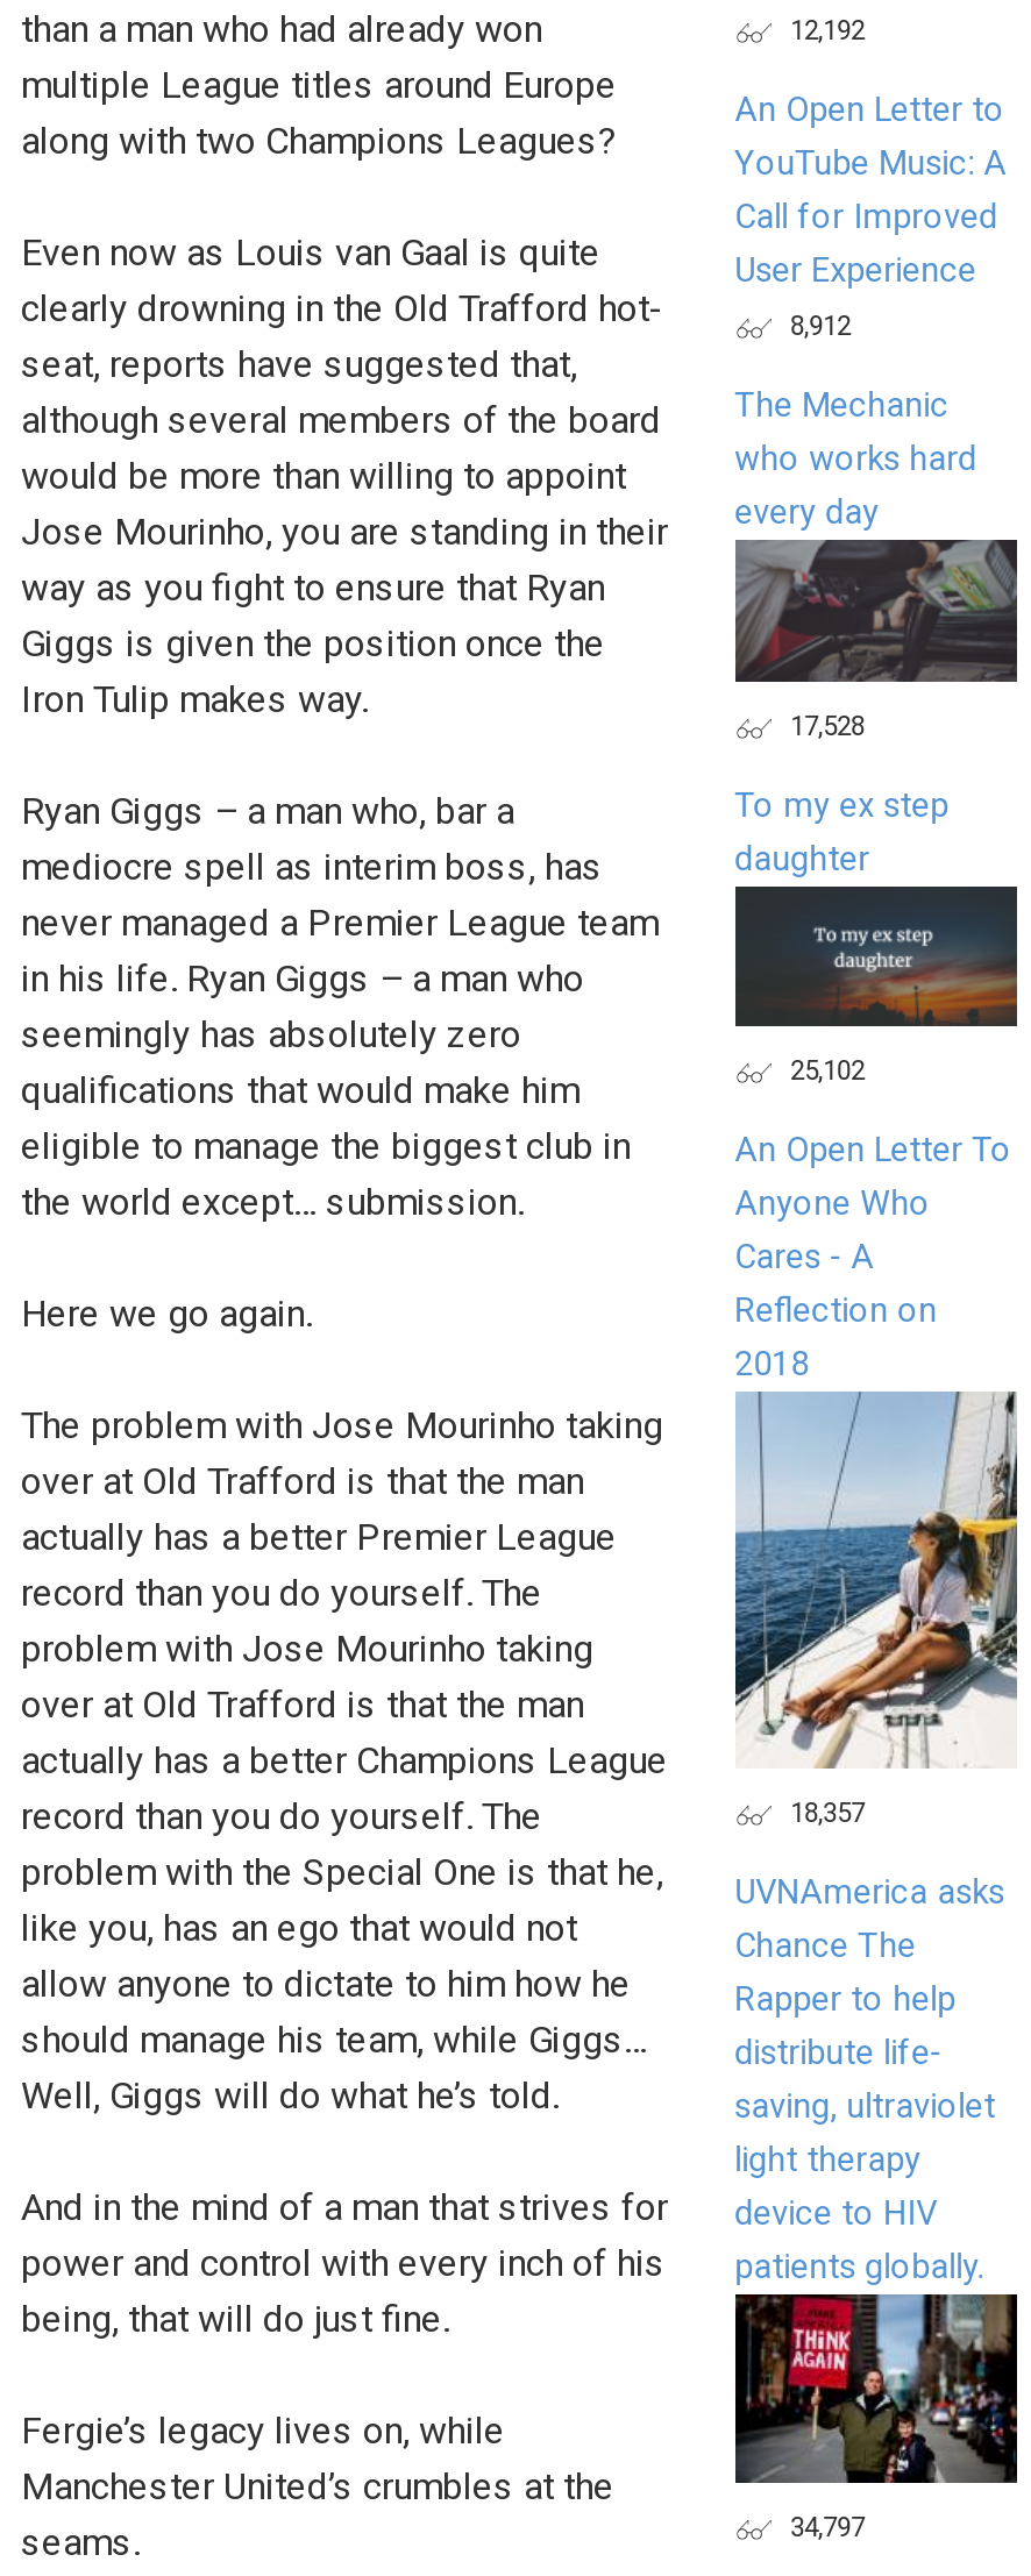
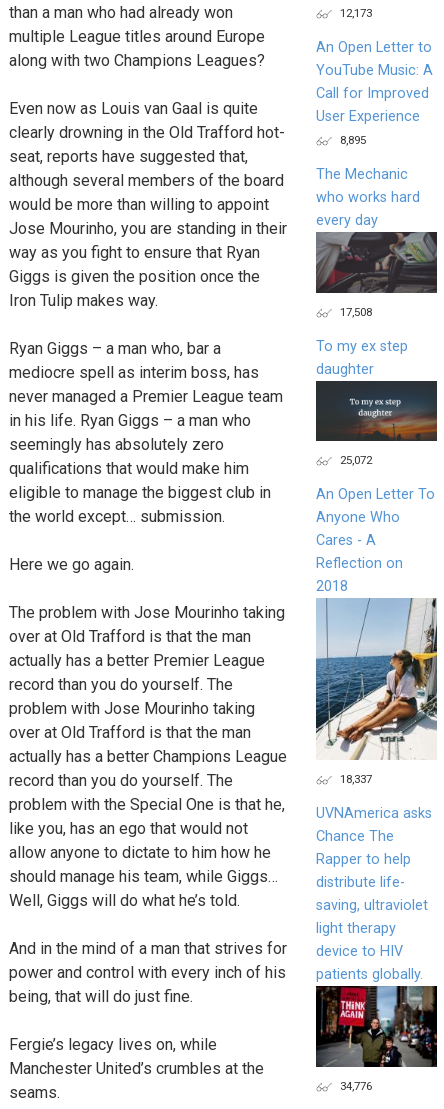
[791,14,865,46] 12,192 -> [340,6,372,20] 12,173
[791,309,851,342] 8,912 -> [340,133,366,147] 8,895
[791,709,865,741] 17,528 -> [340,304,372,318] 17,508
[791,1055,865,1087] 25,102 -> [340,453,372,467] 25,072
[791,1796,865,1828] 18,357 -> [340,772,372,786] 18,337
[791,2510,865,2543] 34,797 -> [340,1079,372,1093] 34,776

